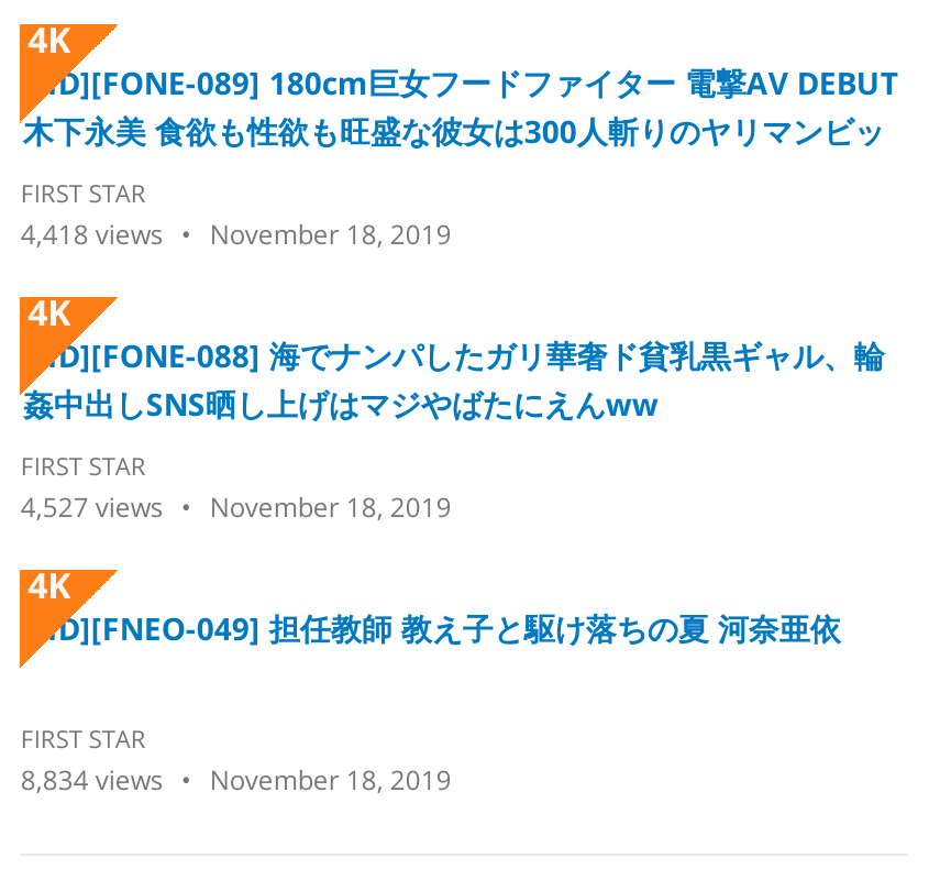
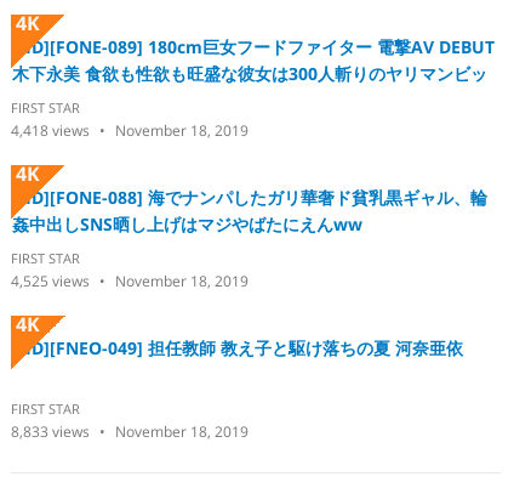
[21,488,452,526] 4,527 views November 18, 2019 -> [11,271,249,291] 4,525 views November 18, 2019
[21,761,452,799] 8,834 views November 18, 2019 -> [11,421,249,442] 8,833 views November 18, 2019

